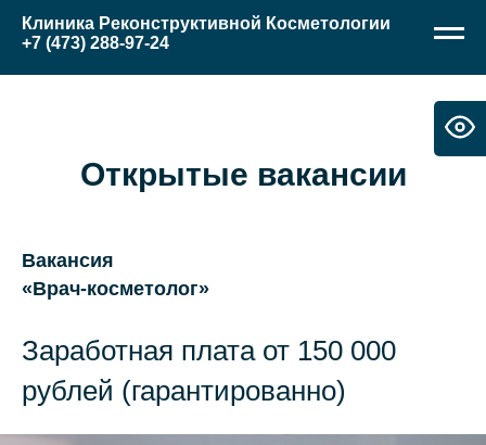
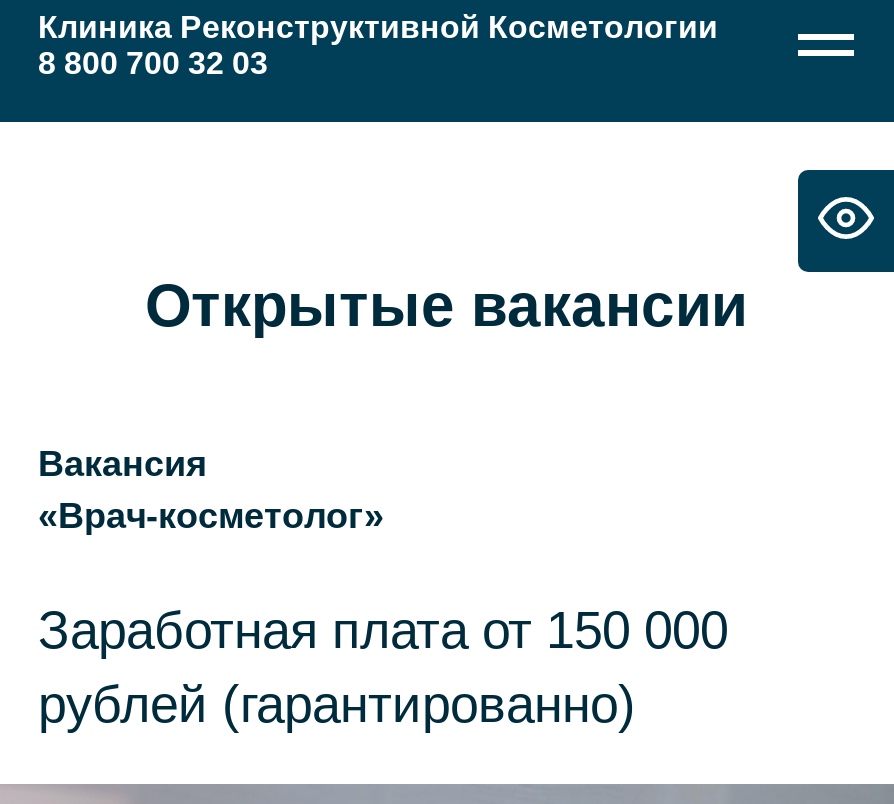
[22,34,169,52] +7 (473) 288-97-24 -> [38,46,268,80] 8 800 700 32 03

